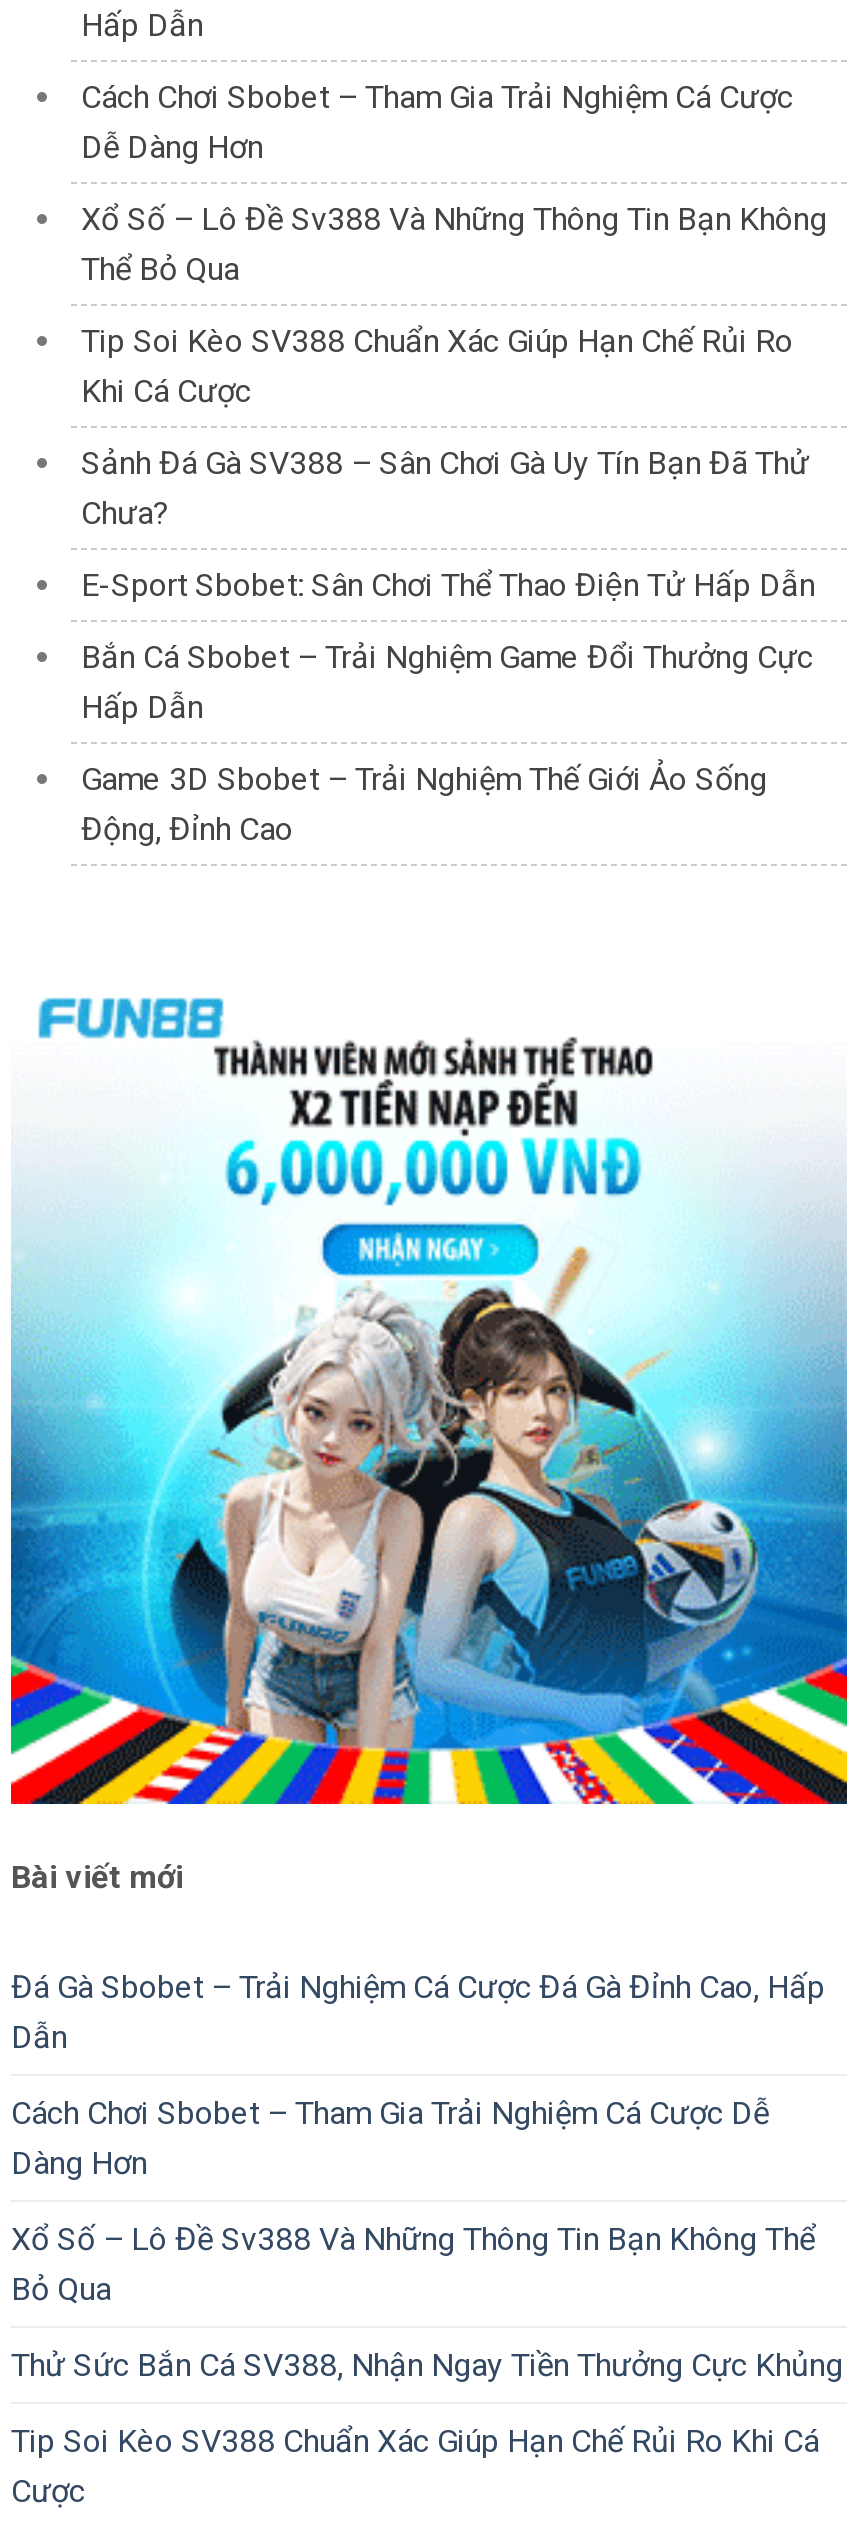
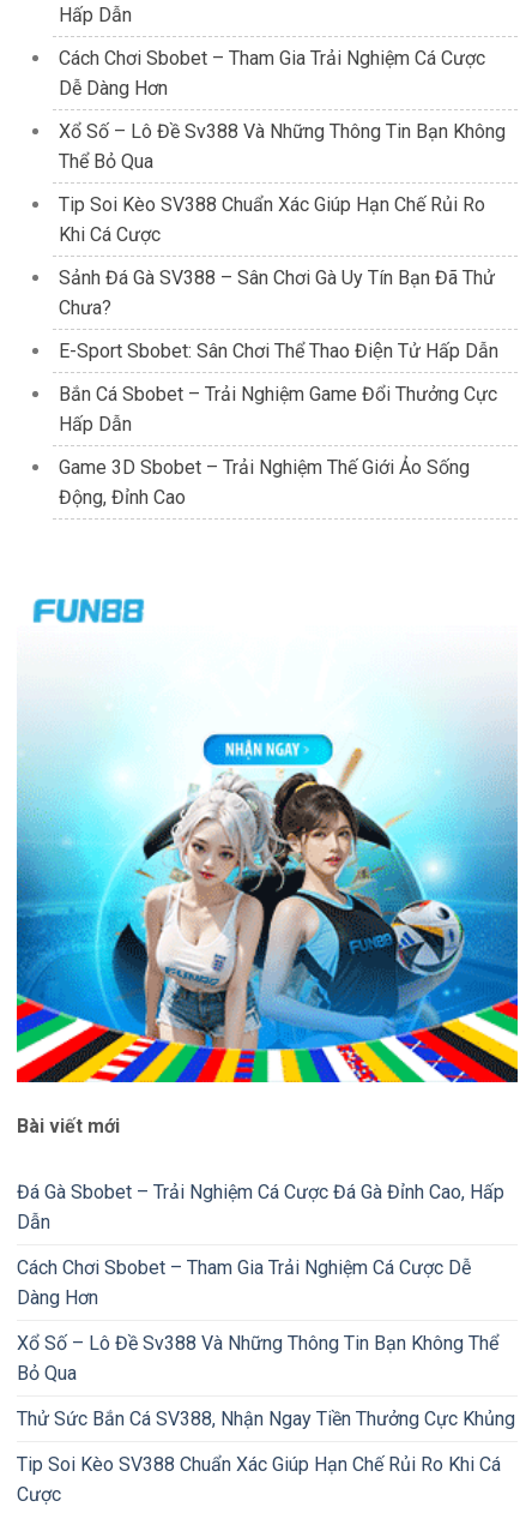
[213,1036,655,1208] [image] -> none

